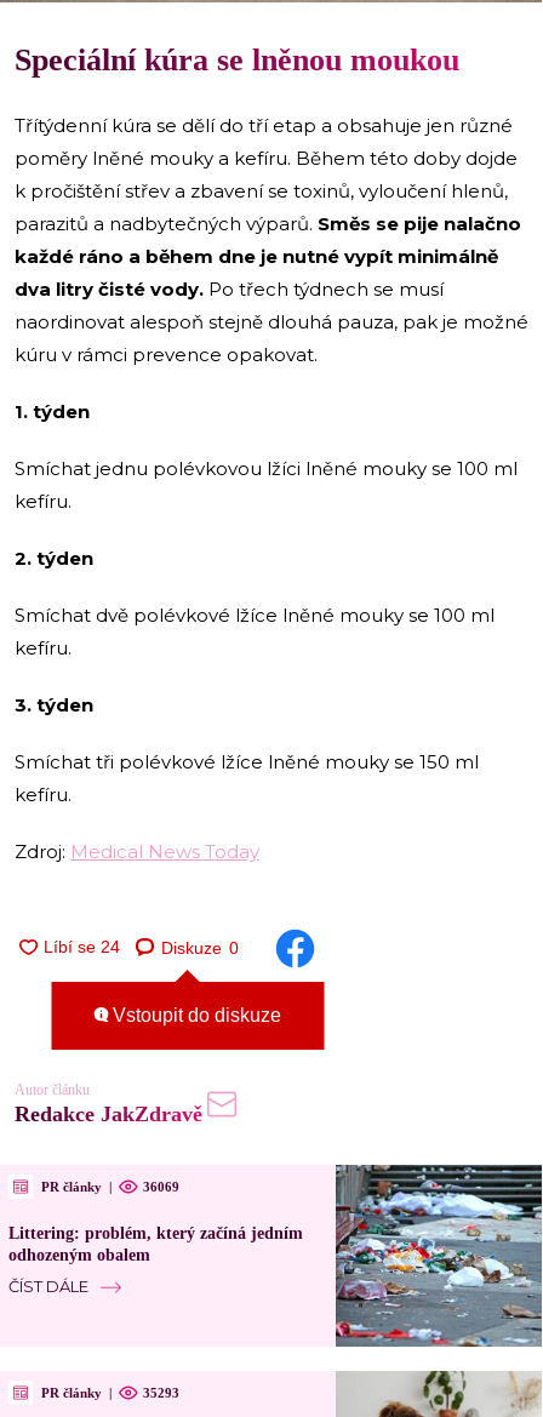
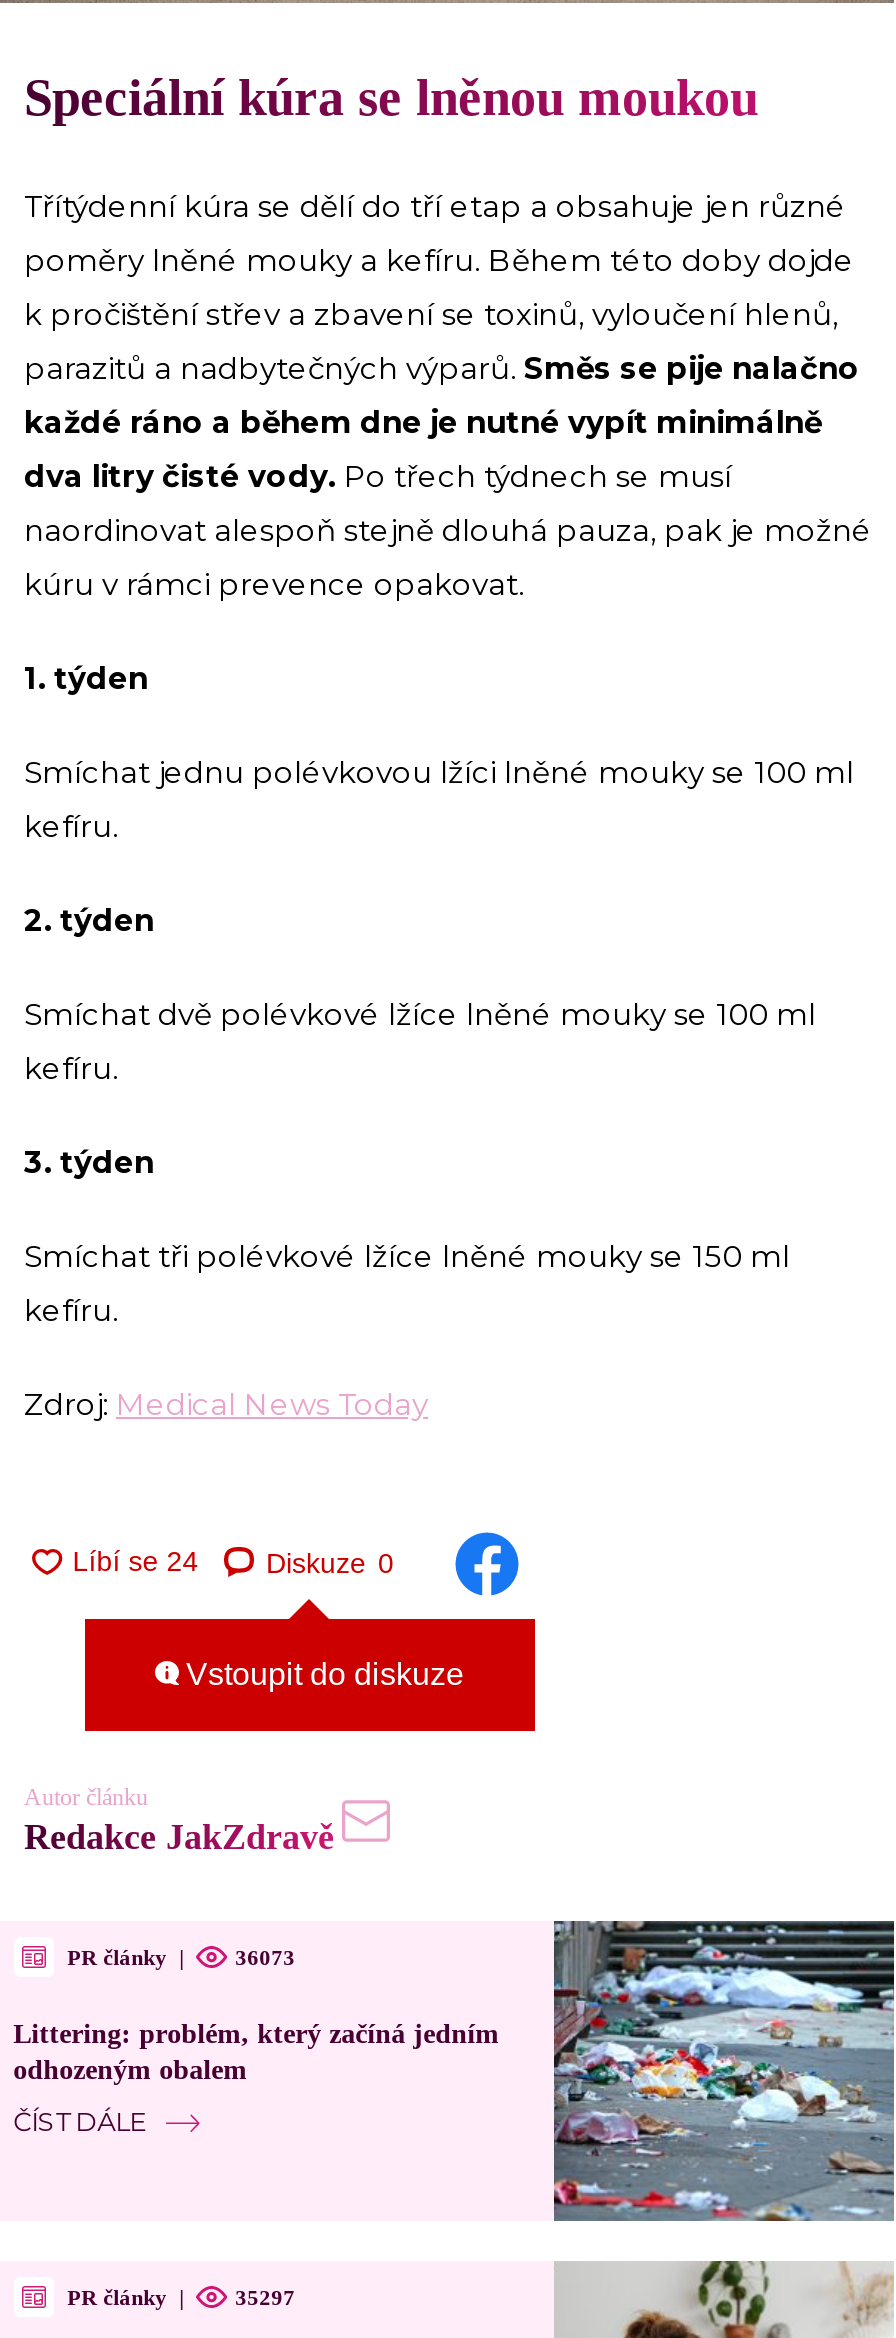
[143,1179,179,1194] 36069 -> [235,1945,295,1969] 36073
[143,1385,179,1400] 35293 -> [235,2285,295,2309] 35297

